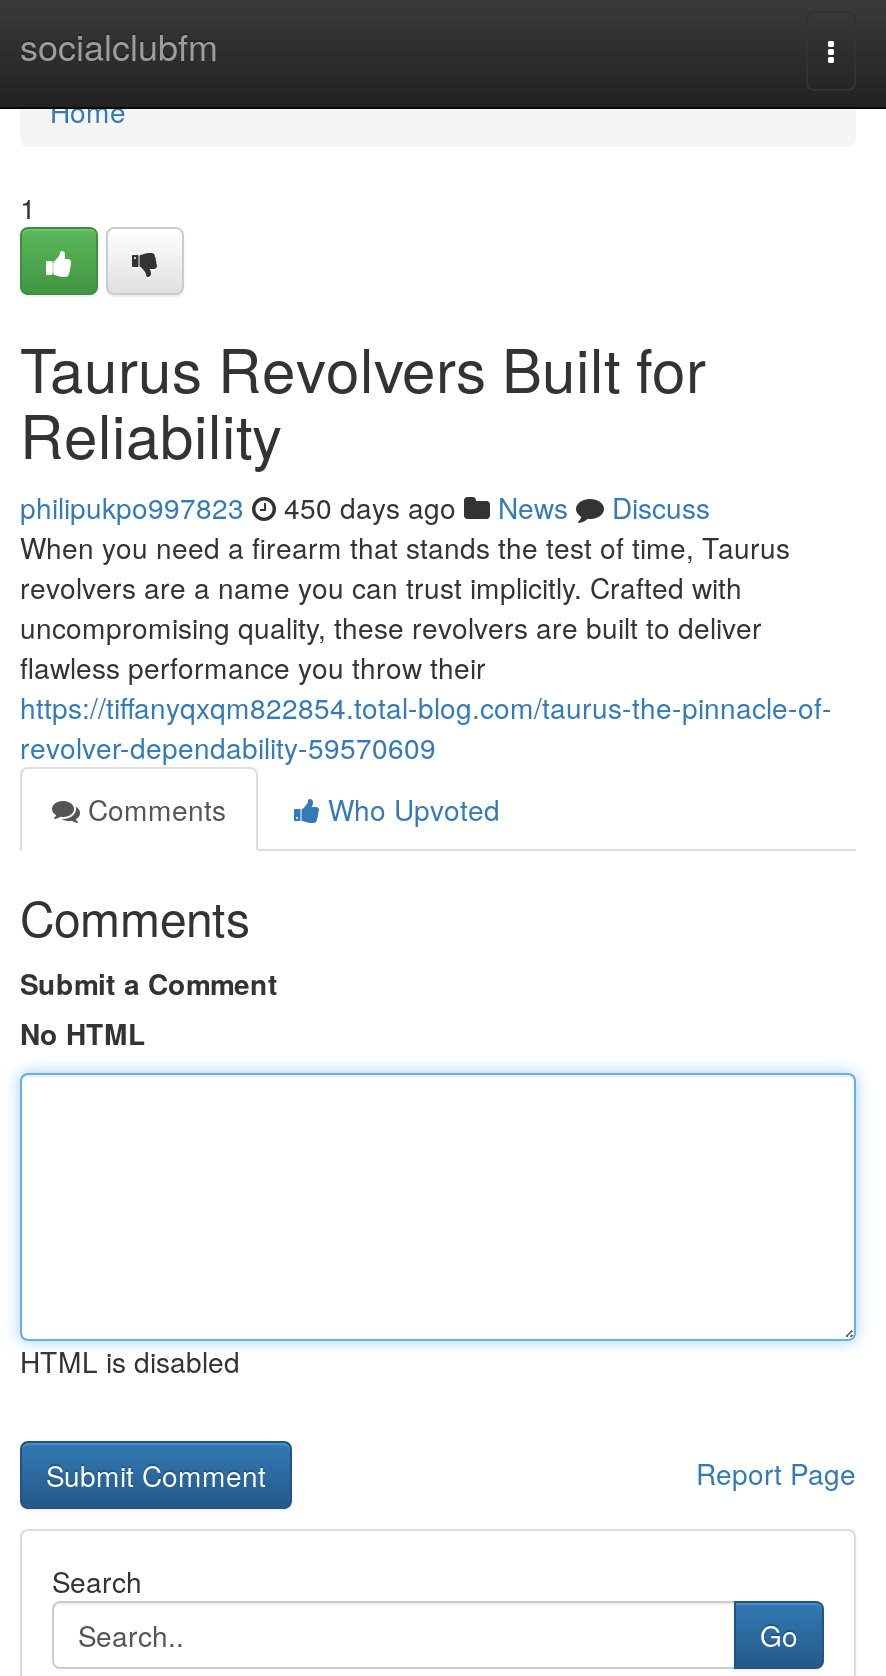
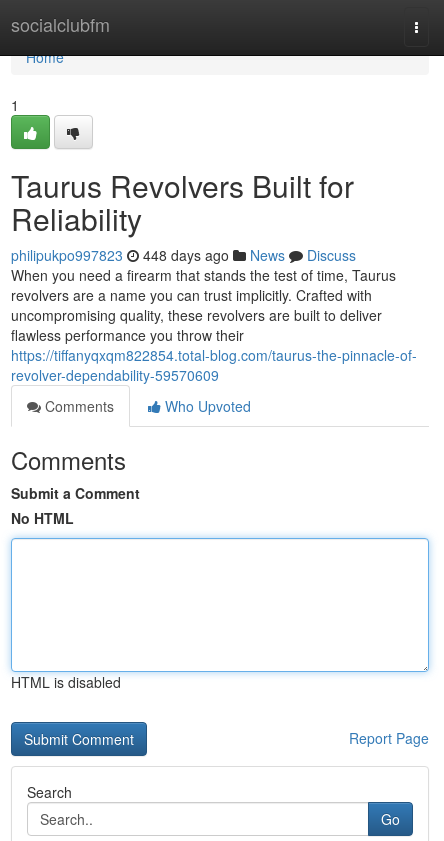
[20,487,710,527] philipukpo997823 450 days ago News Discuss -> [11,245,356,265] philipukpo997823 448 days ago News Discuss

